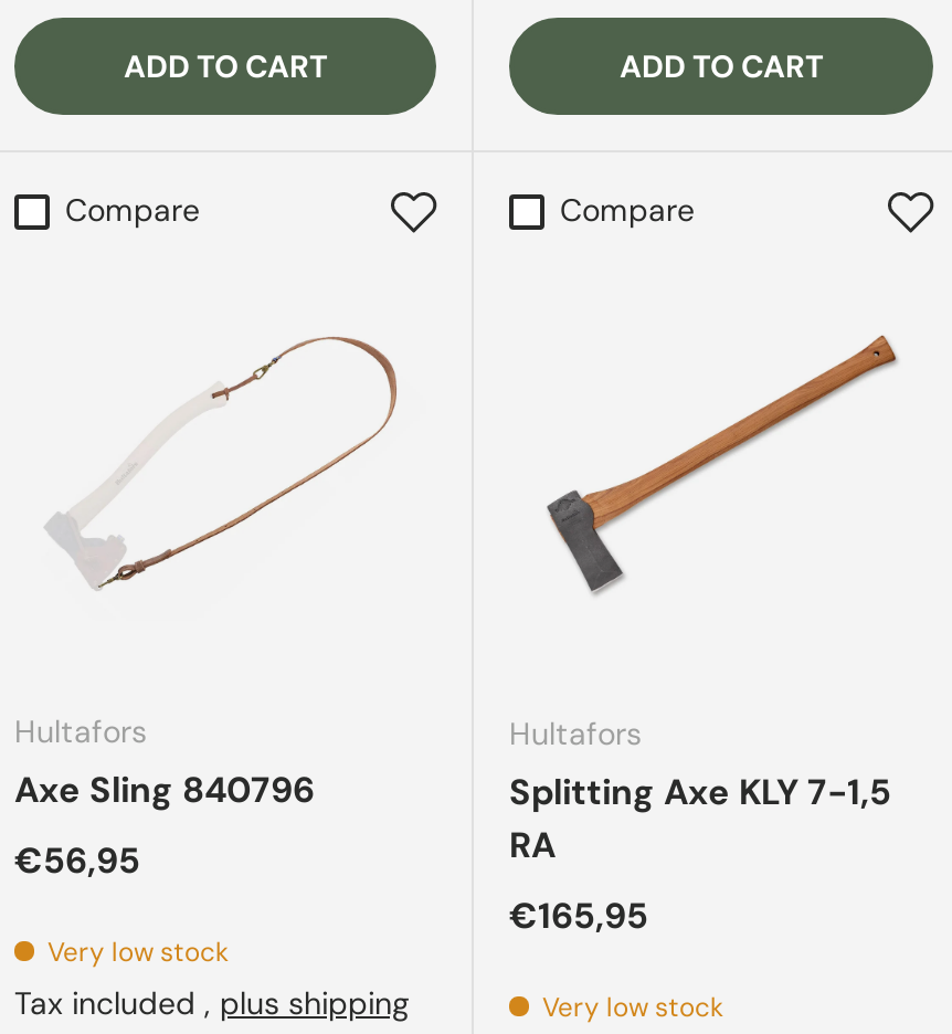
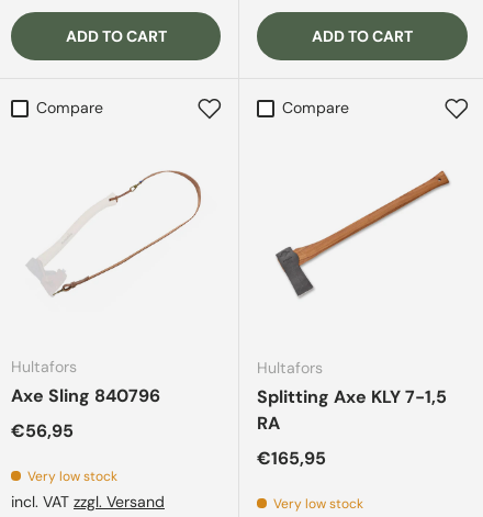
[14,983,410,1023] Tax included , plus shipping -> [11,492,165,512] incl. VAT zzgl. Versand

